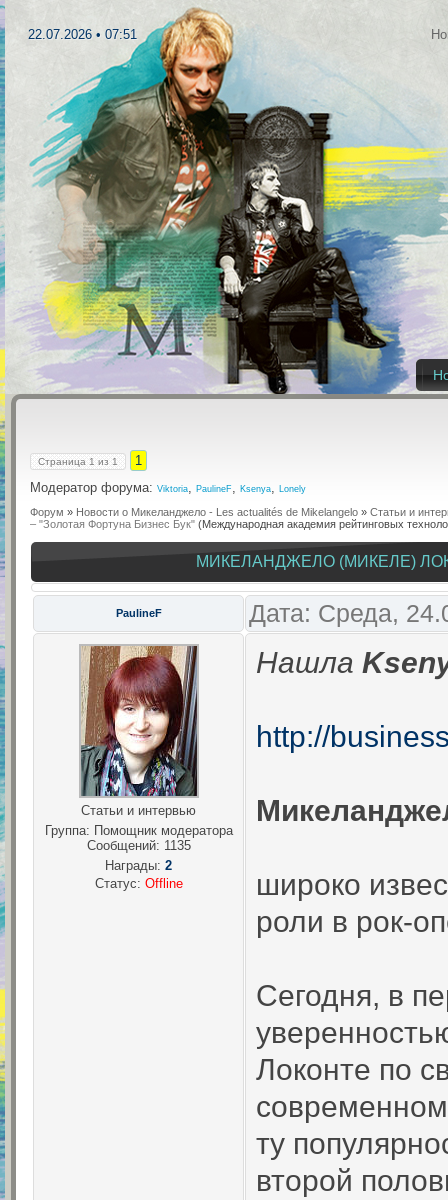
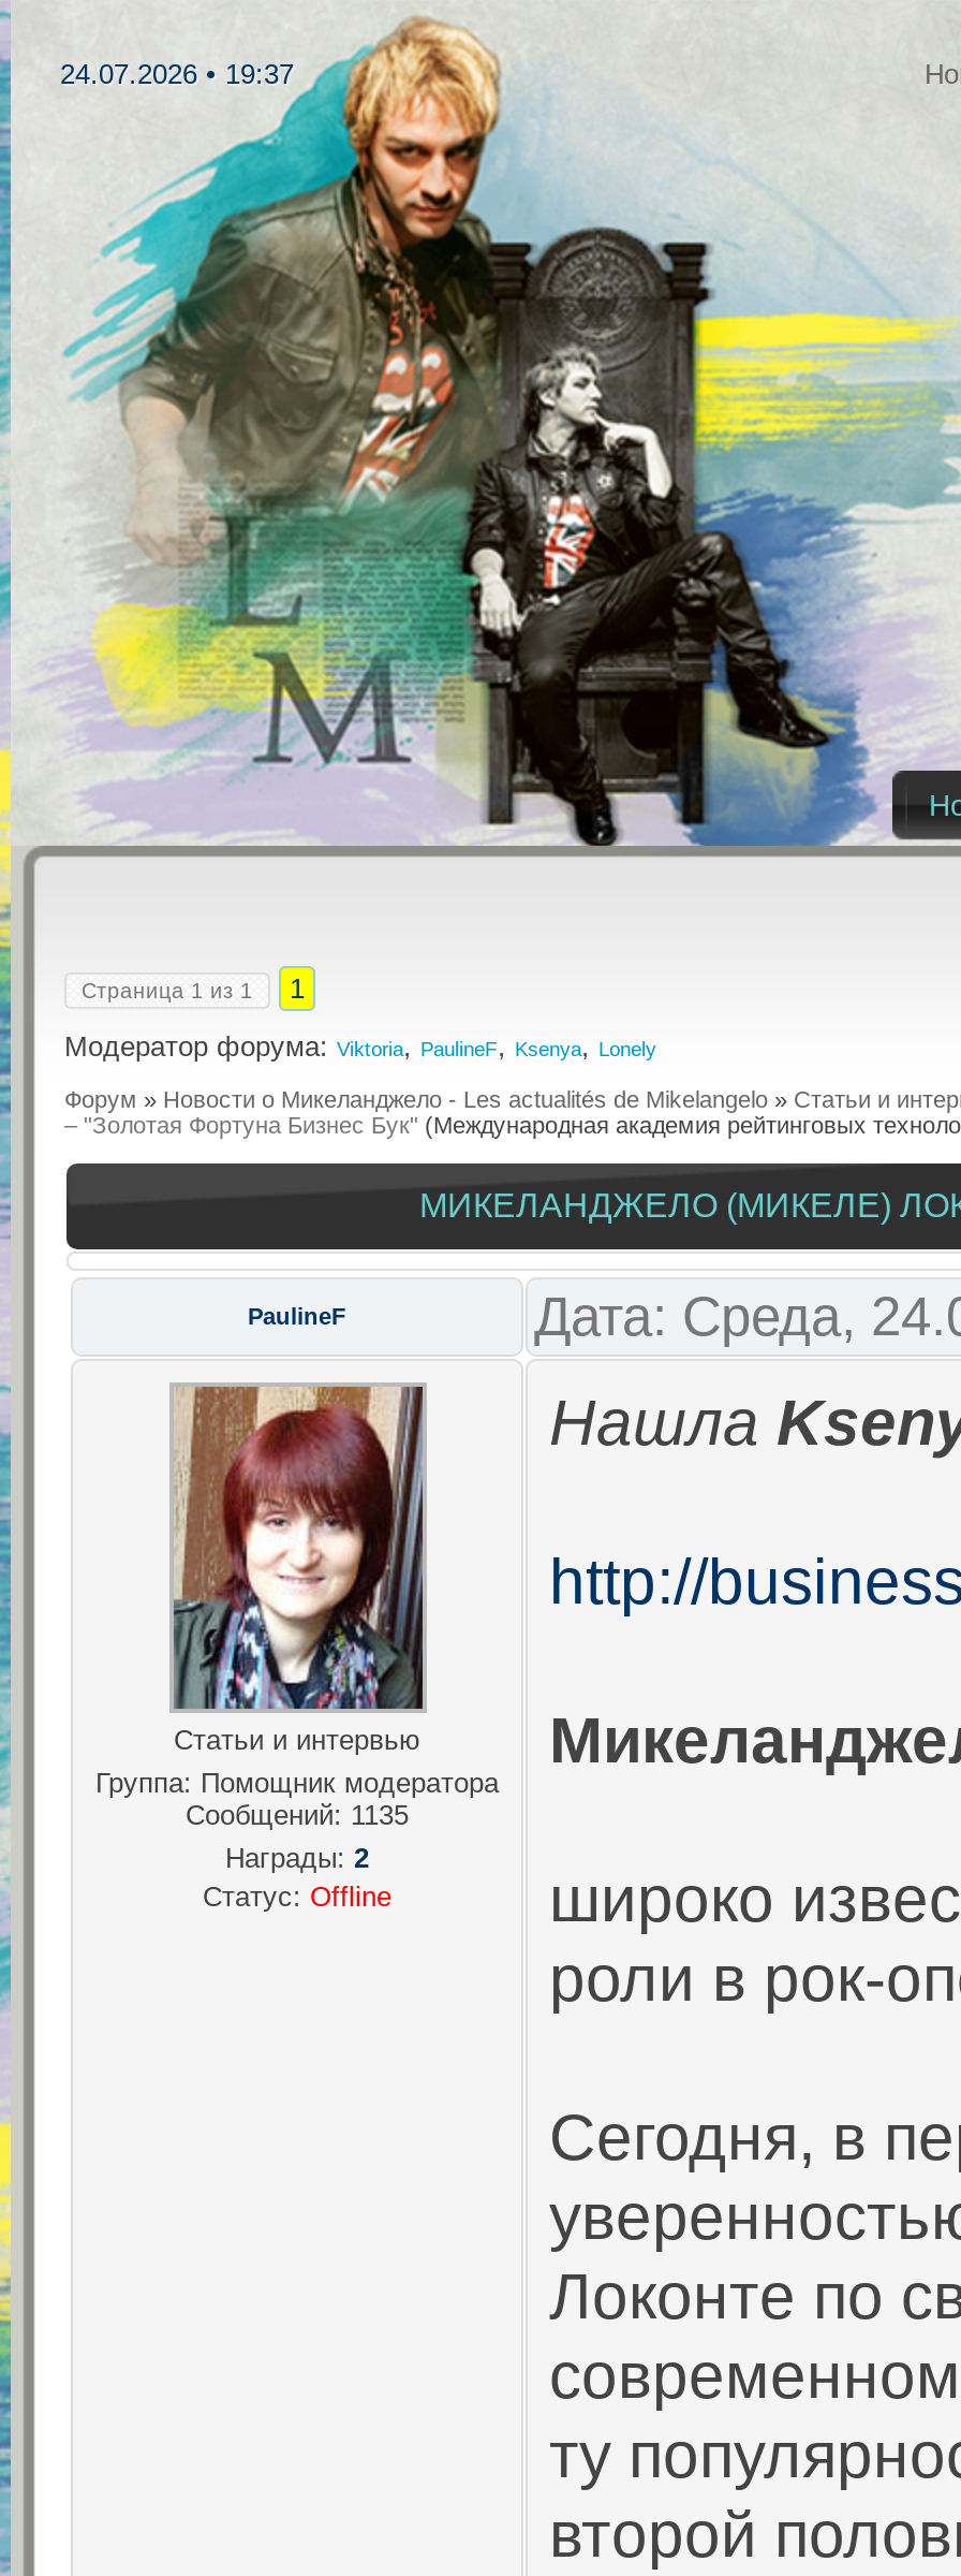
[28,27,137,42] 22.07.2026 • 07:51 -> [60,58,294,90] 24.07.2026 • 19:37

